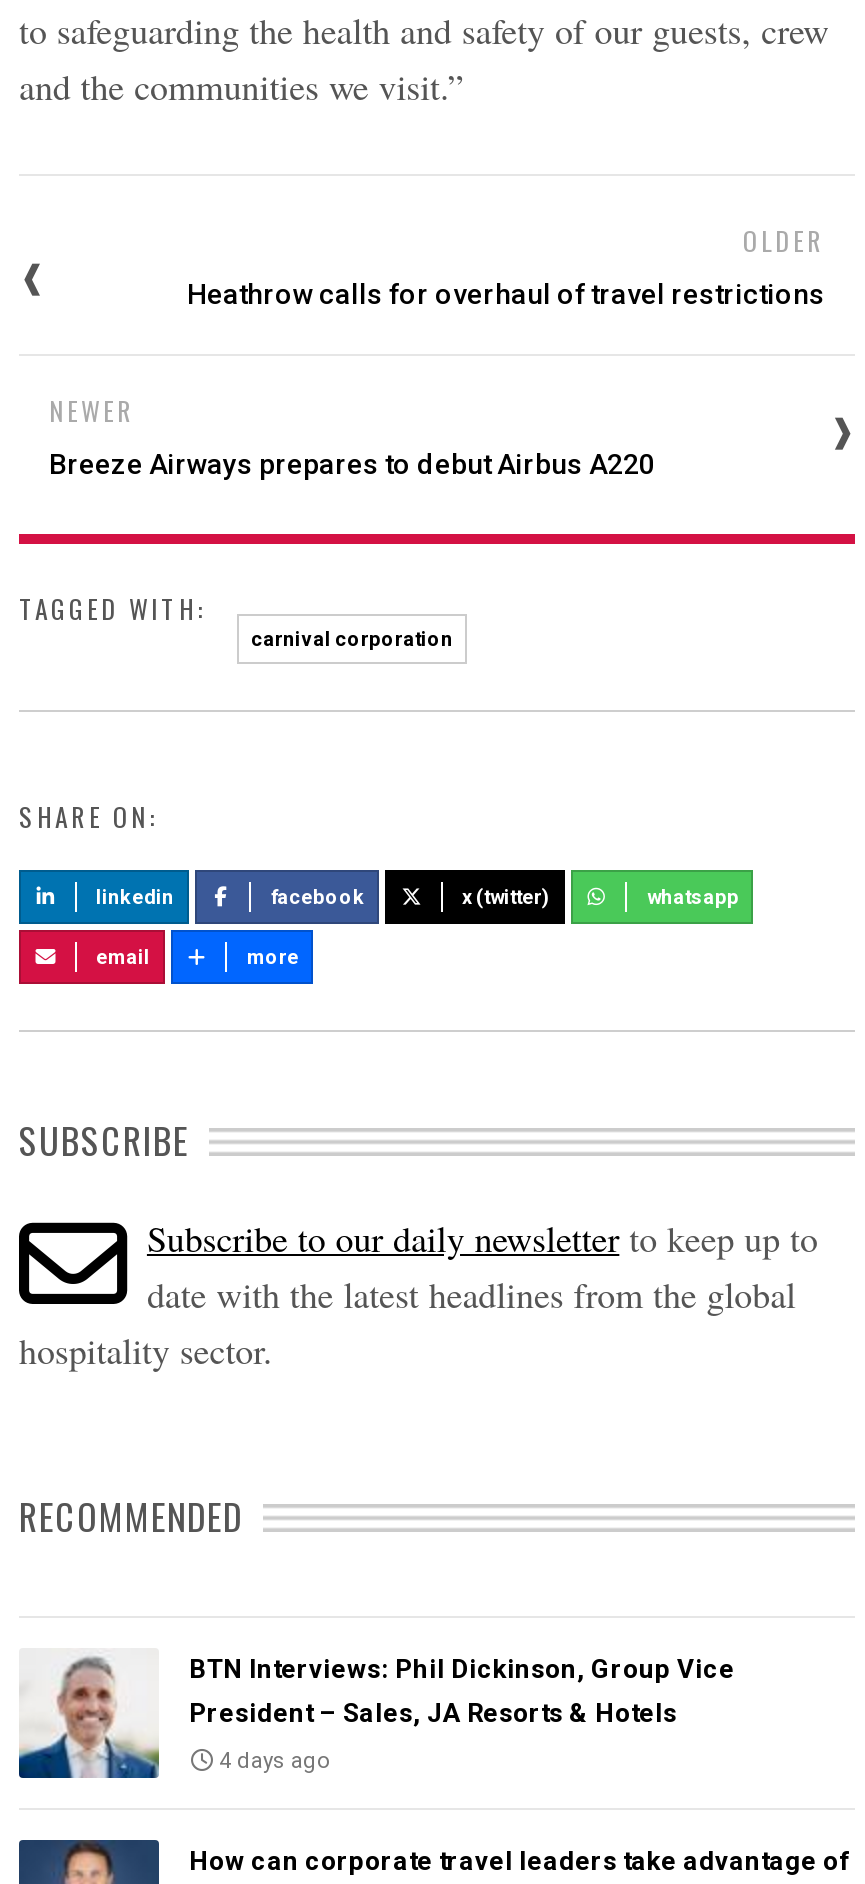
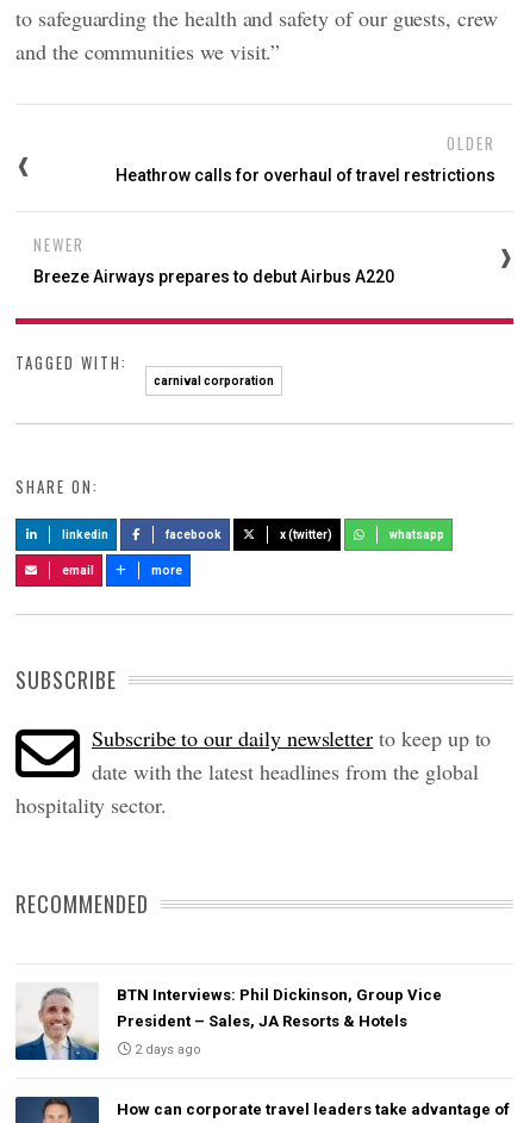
[213,1748,331,1774] 4 days ago -> [131,1042,201,1057] 2 days ago

